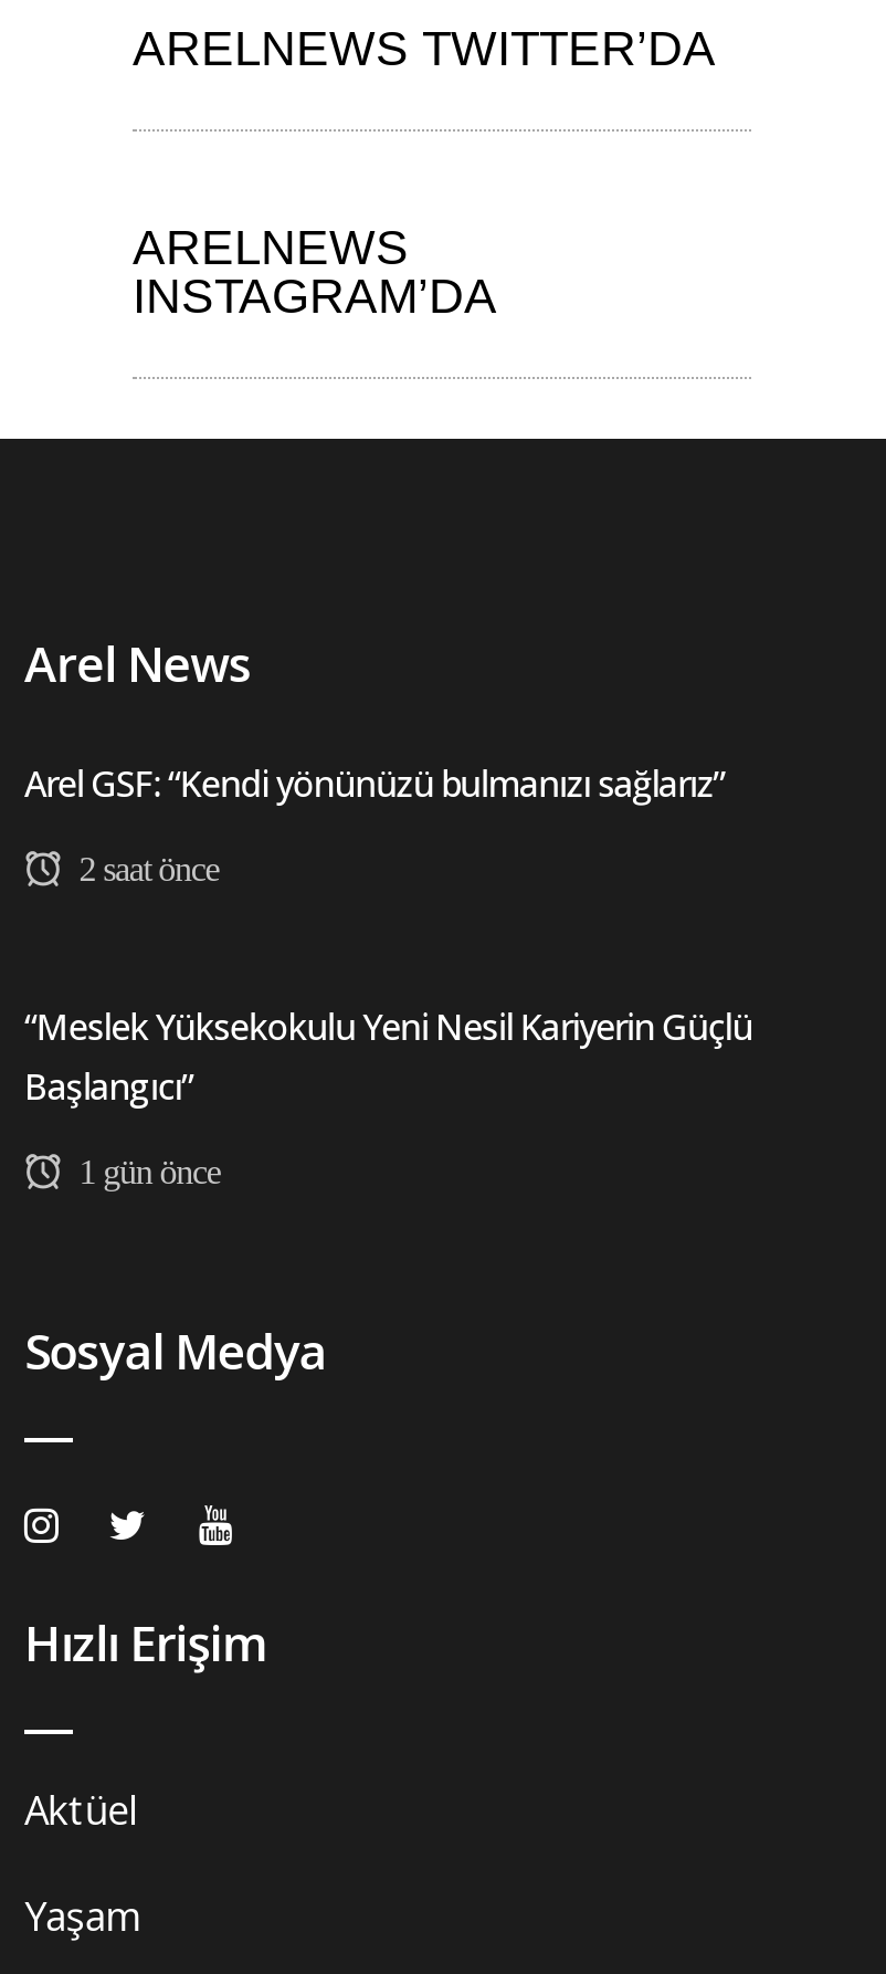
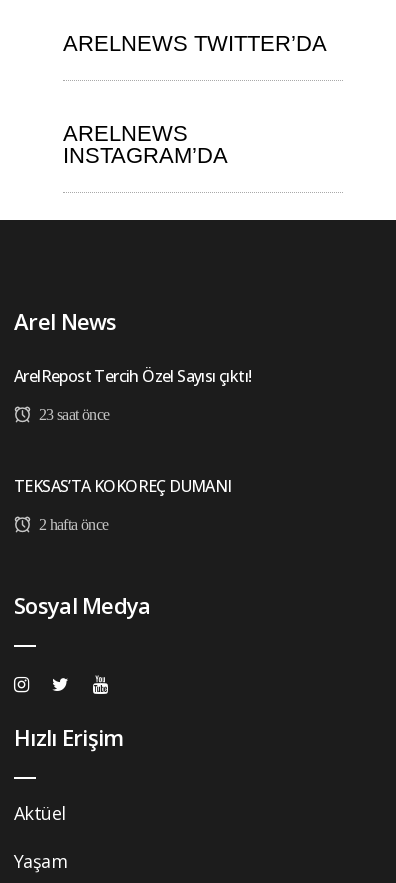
[24,759,725,808] Arel GSF: “Kendi yönünüzü bulmanızı sağlarız” -> [14,365,251,387] ArelRepost Tercih Özel Sayısı çıktı!
[72,850,219,887] 2 saat önce -> [35,406,110,423] 23 saat önce
[24,1002,752,1111] “Meslek Yüksekokulu Yeni Nesil Kariyerin Güçlü | Başlangıcı” -> [14,475,232,497] TEKSAS’TA KOKOREÇ DUMANI
[72,1153,221,1190] 1 gün önce -> [35,516,109,533] 2 hafta önce

